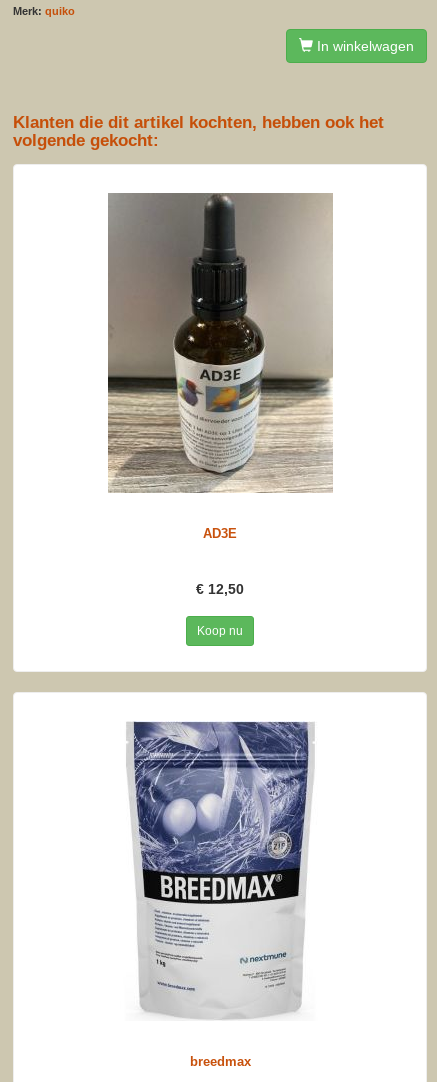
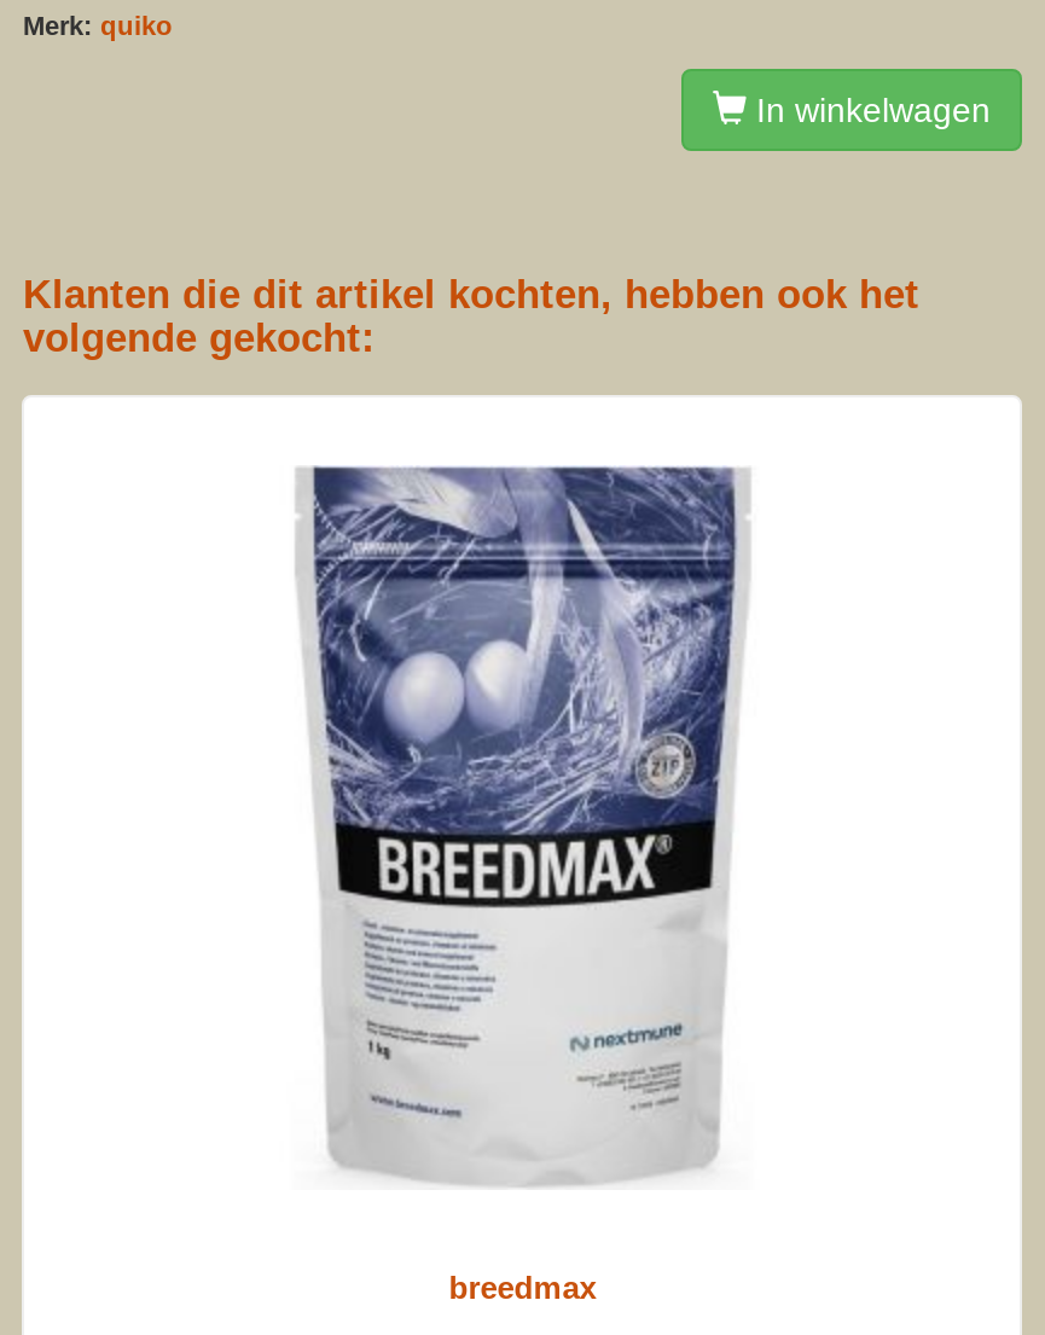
[107,192,334,638] [image] | AD3E | € 12,50 | Koop nu -> none

